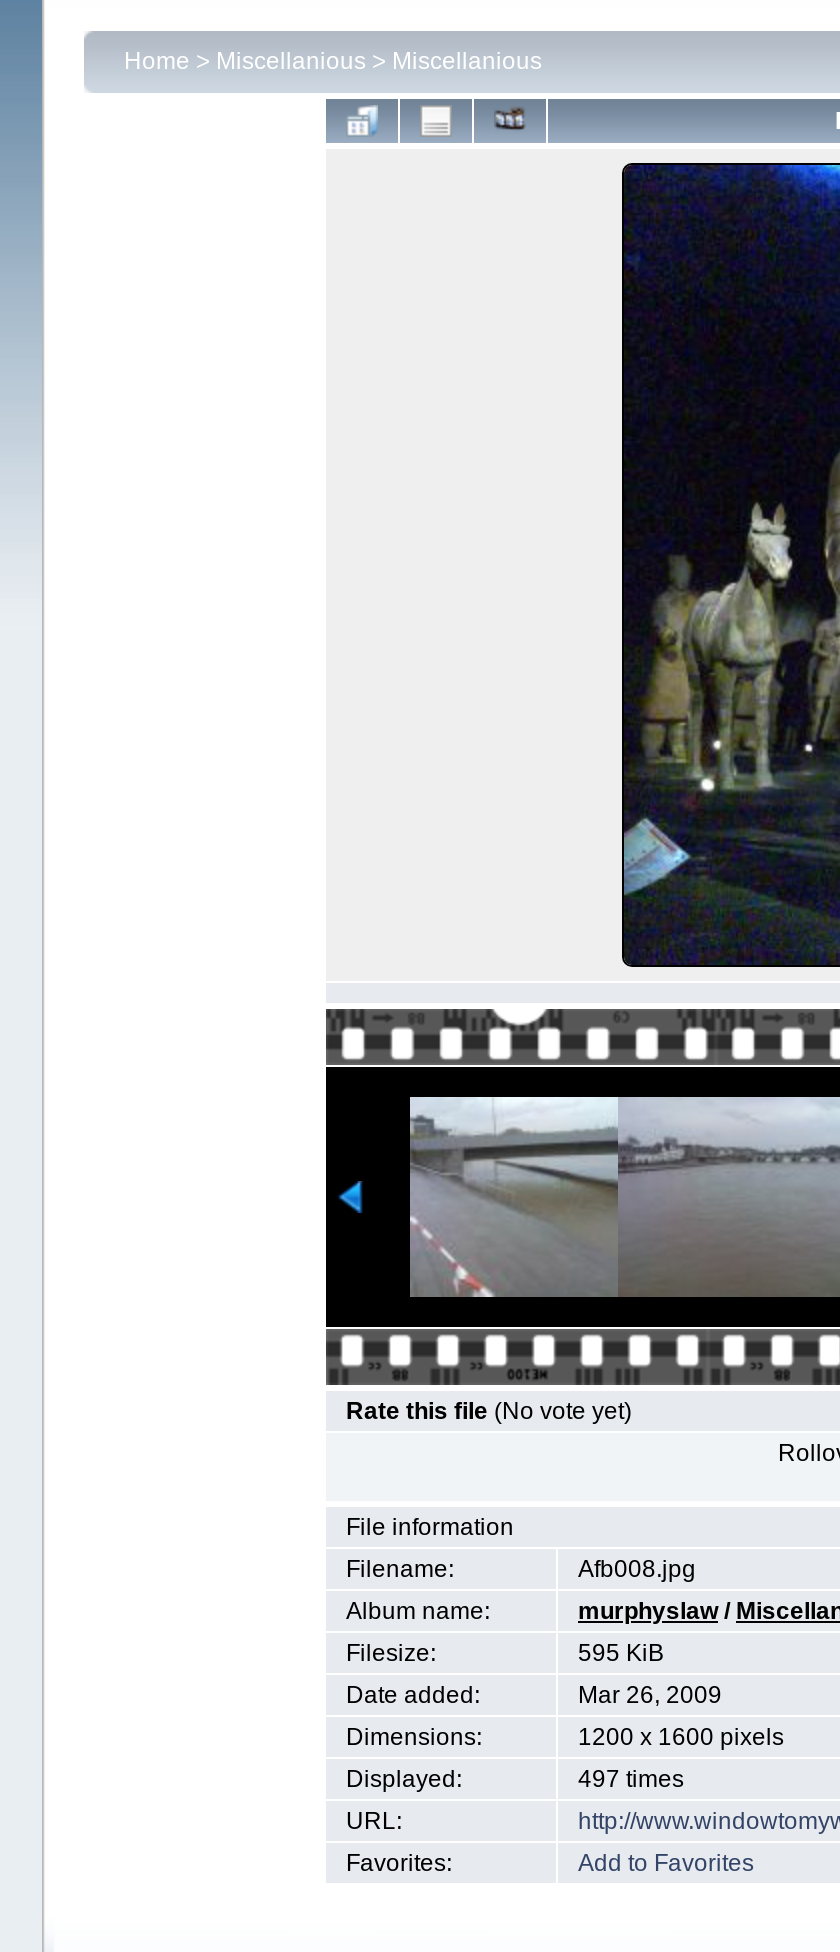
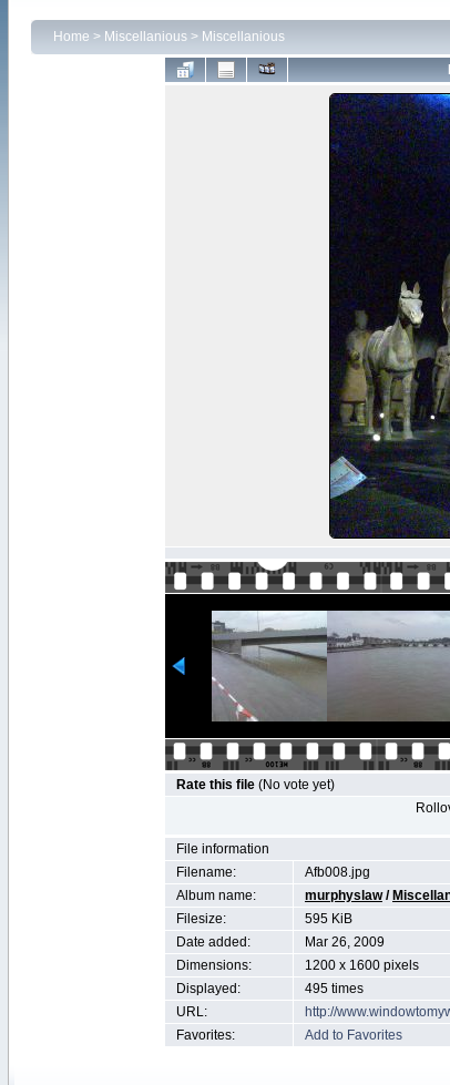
[578,1765,684,1793] 497 times -> [305,981,364,996] 495 times

